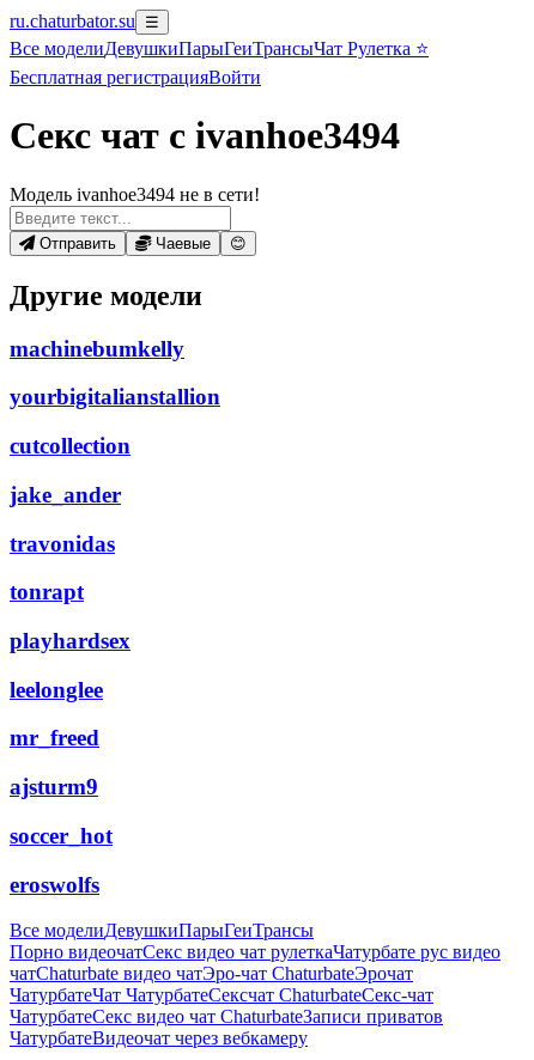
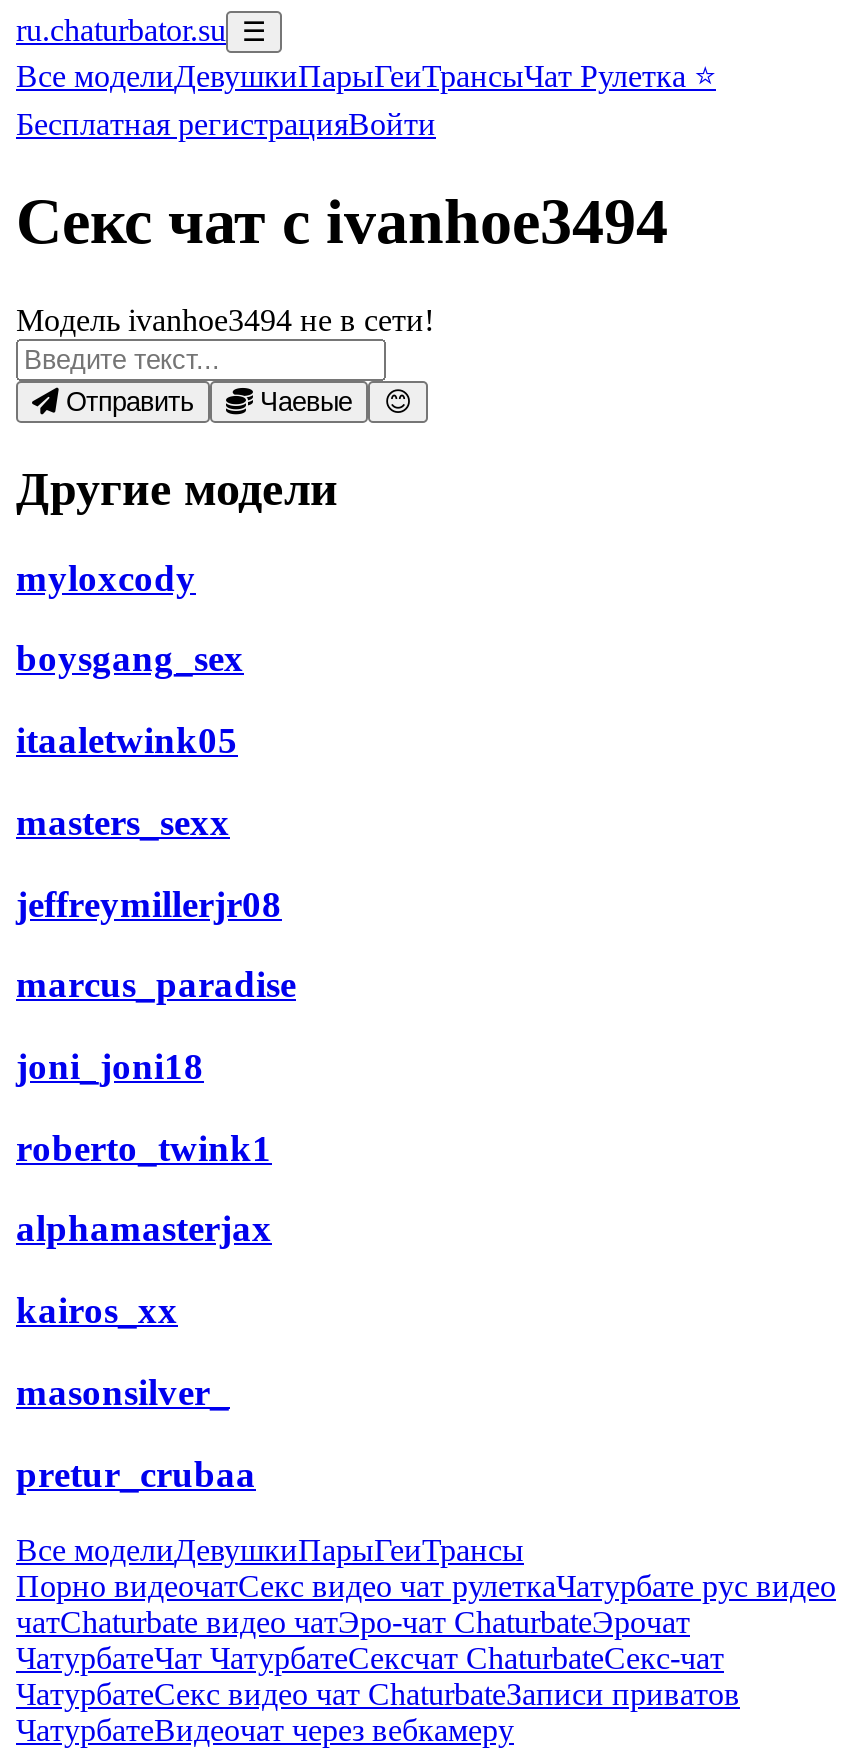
[10,336,184,361] machinebumkelly -> [16,556,196,598] myloxcody
[10,385,220,410] yourbigitalianstallion -> [16,638,244,680] boysgang_sex
[10,433,131,458] cutcollection -> [16,719,238,761] itaaletwink05
[10,482,121,507] jake_ander -> [16,801,230,843] masters_sexx
[10,531,115,556] travonidas -> [16,882,282,924] jeffreymillerjr08
[10,579,84,605] tonrapt -> [16,964,296,1006] marcus_paradise
[10,628,131,653] playhardsex -> [16,1045,204,1087] joni_joni18
[10,677,103,702] leelonglee -> [16,1126,272,1168] roberto_twink1
[10,725,99,751] mr_freed -> [16,1208,272,1250] alphamasterjax
[10,774,98,799] ajsturm9 -> [16,1289,178,1331] kairos_xx
[10,823,113,848] soccer_hot -> [16,1371,230,1413] masonsilver_
[10,872,99,897] eroswolfs -> [16,1452,256,1494] pretur_crubaa

